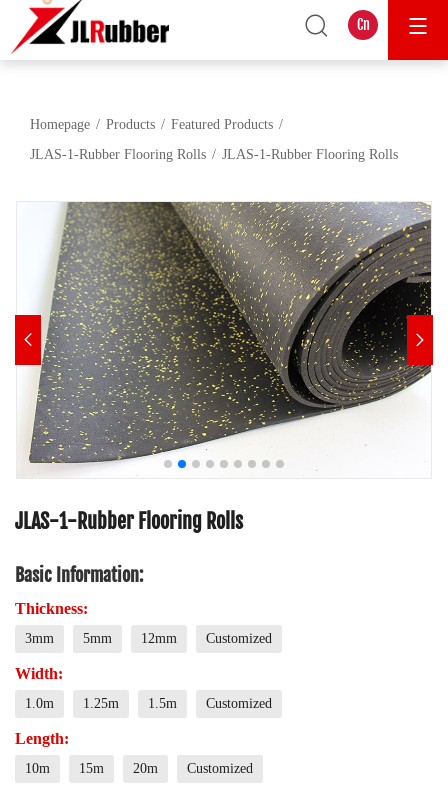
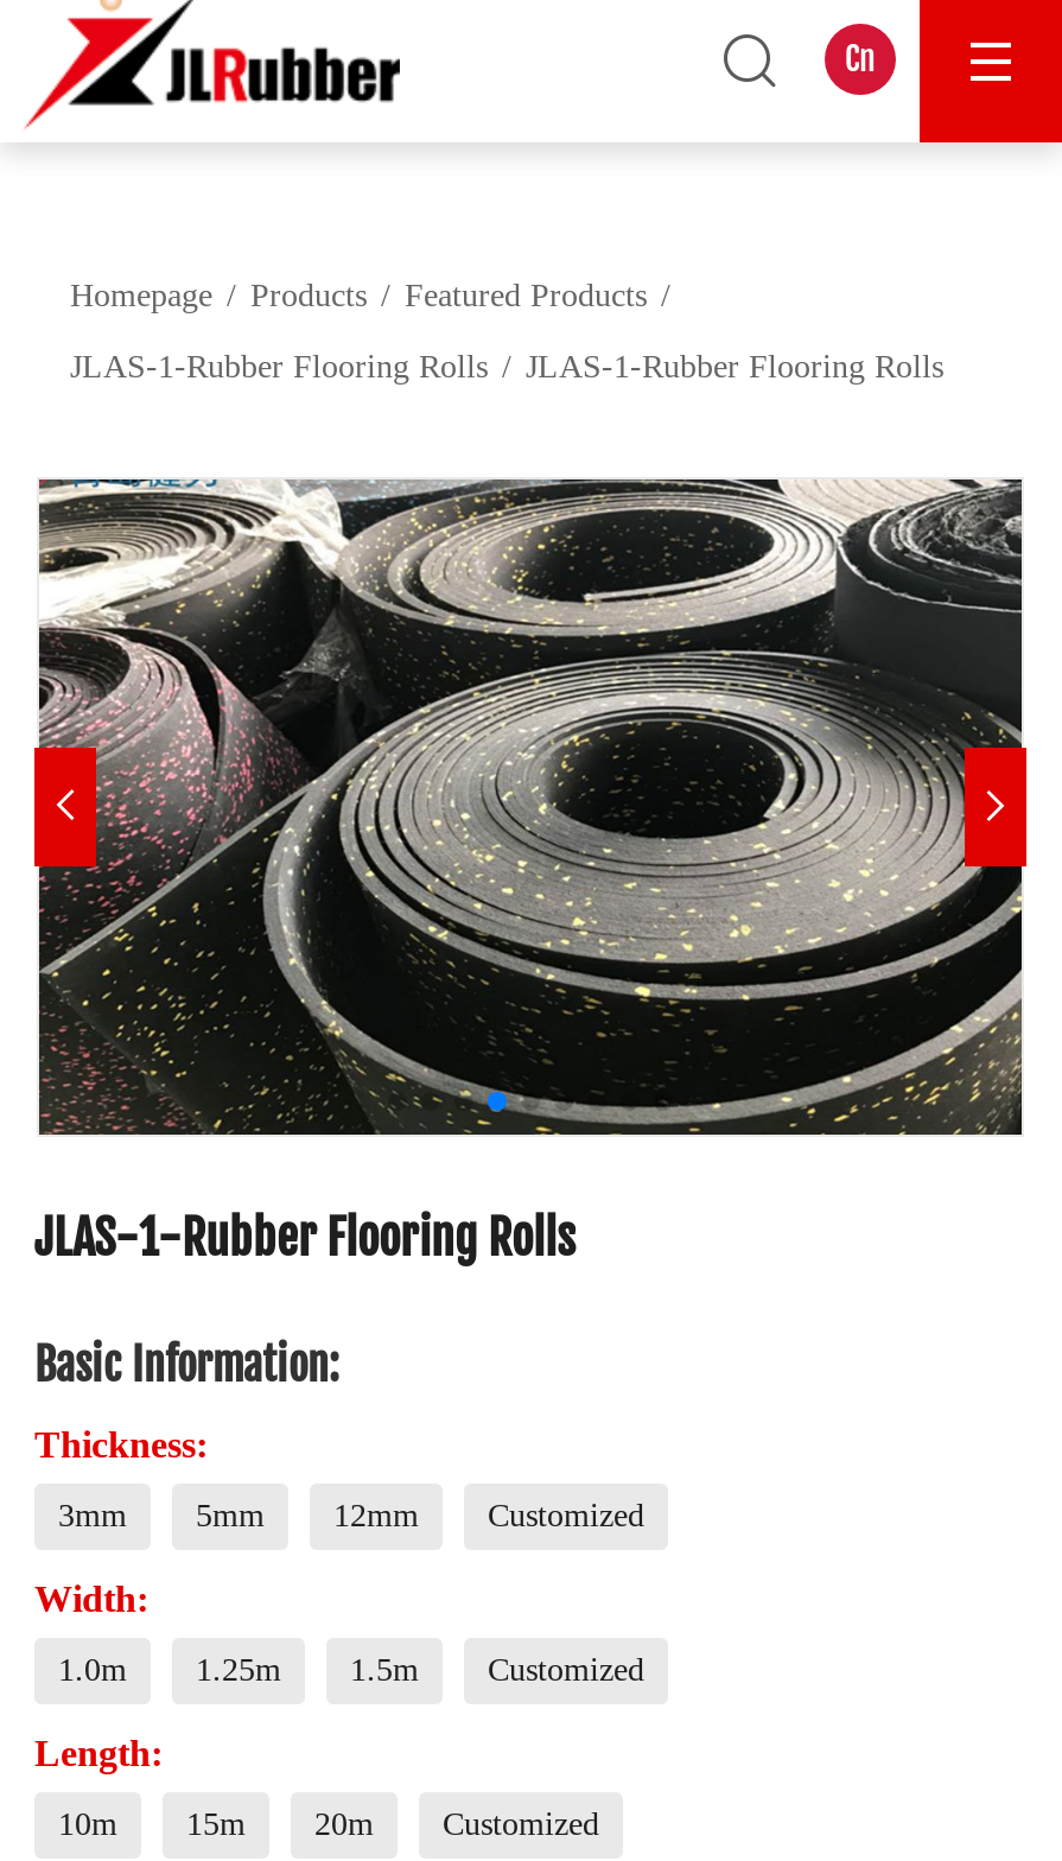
[17,201,431,478] [image] -> [37,477,1024,1137] [image]

